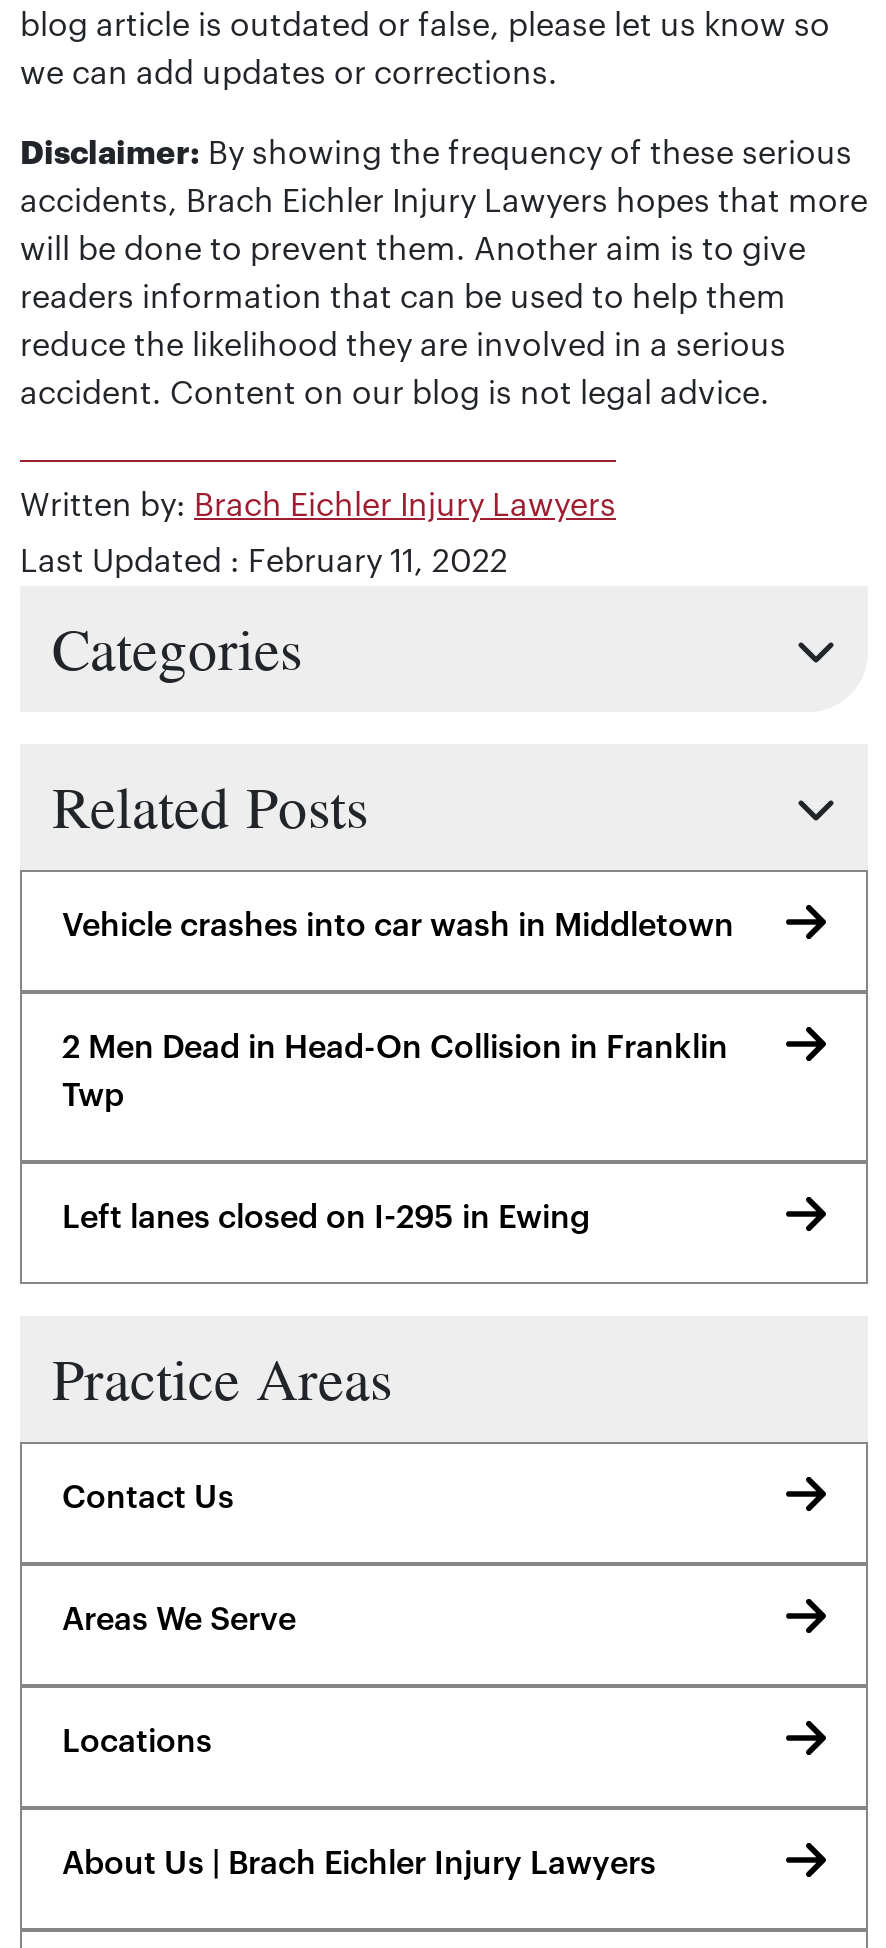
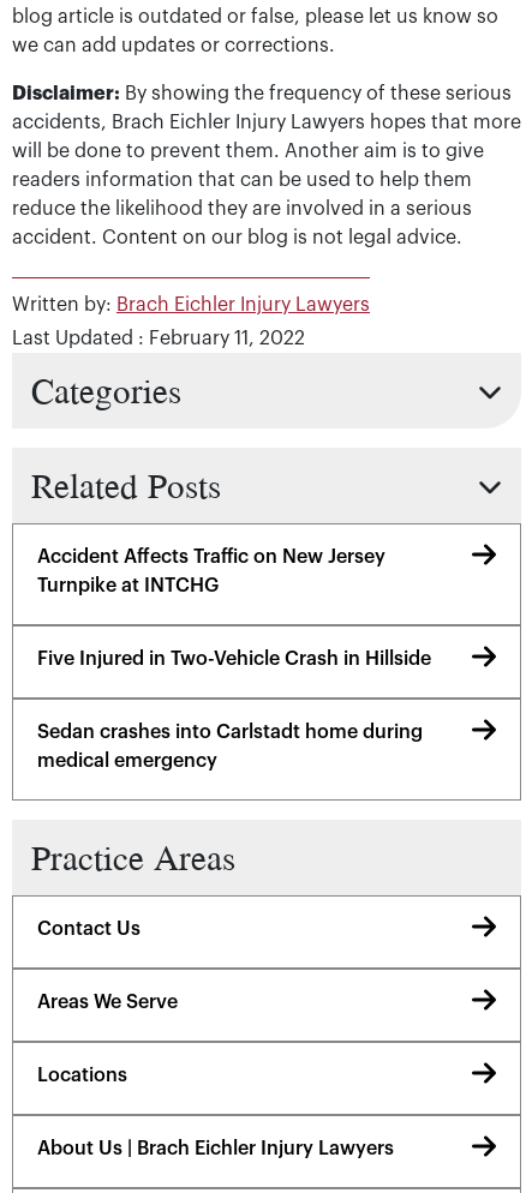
[62,910,734,942] Vehicle crashes into car wash in Middletown -> [37,547,385,595] Accident Affects Traffic on New Jersey | Turnpike at INTCHG
[62,1032,728,1112] 2 Men Dead in Head-On Collision in Franklin | Twp -> [37,649,431,669] Five Injured in Two-Vehicle Crash in Hillside
[62,1202,590,1234] Left lanes closed on I-295 in Ewing -> [37,723,423,771] Sedan crashes into Carlstadt home during | medical emergency

